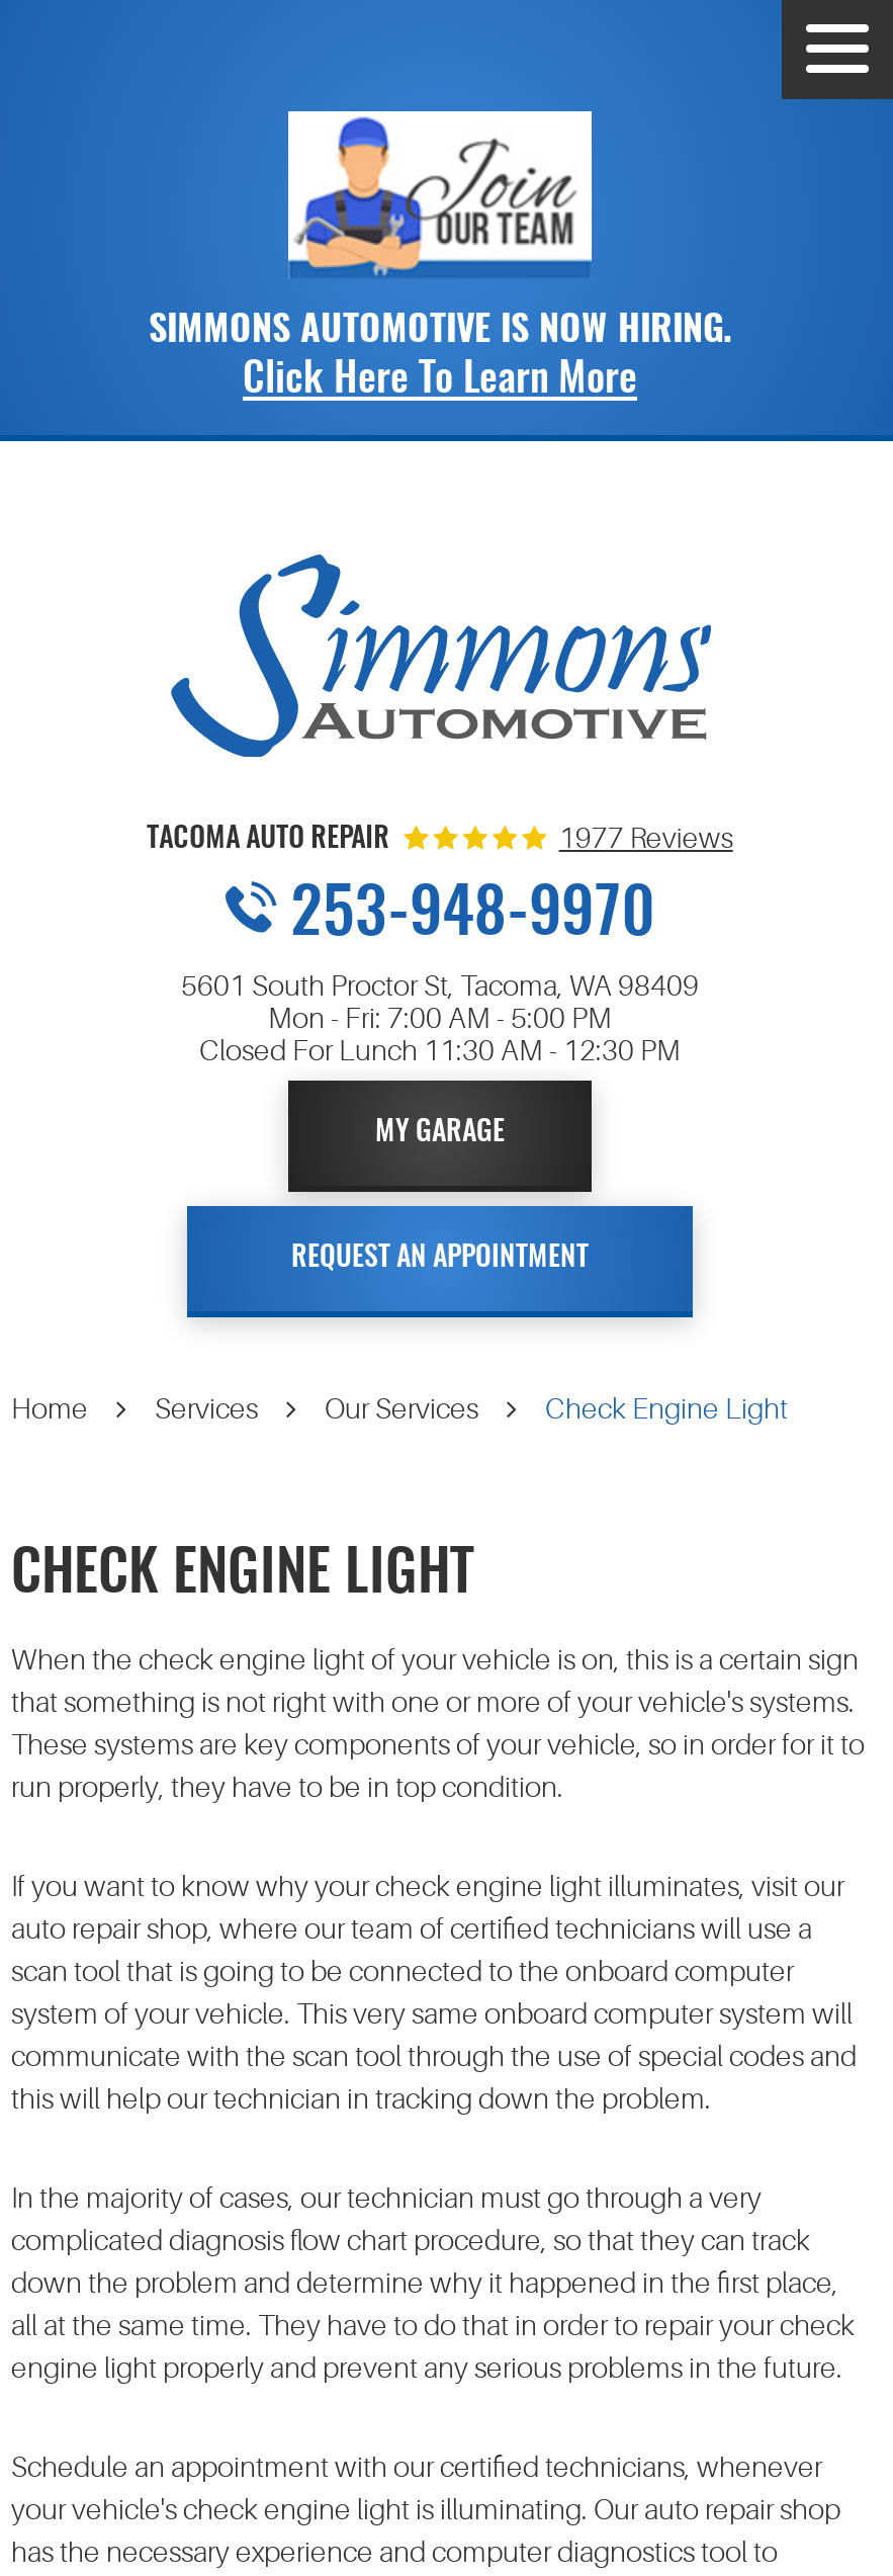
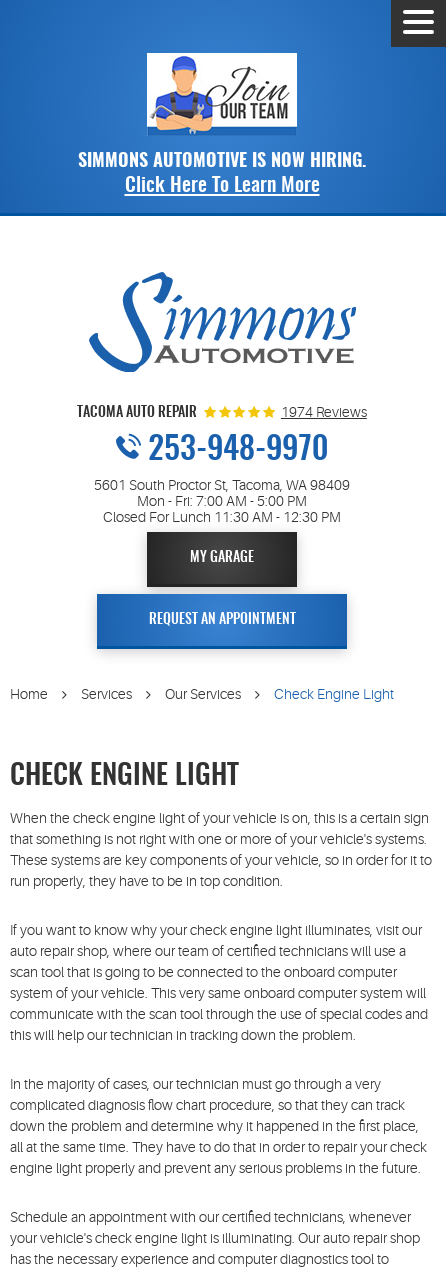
[559,822,733,855] 1977 Reviews -> [281,404,367,420] 1974 Reviews

